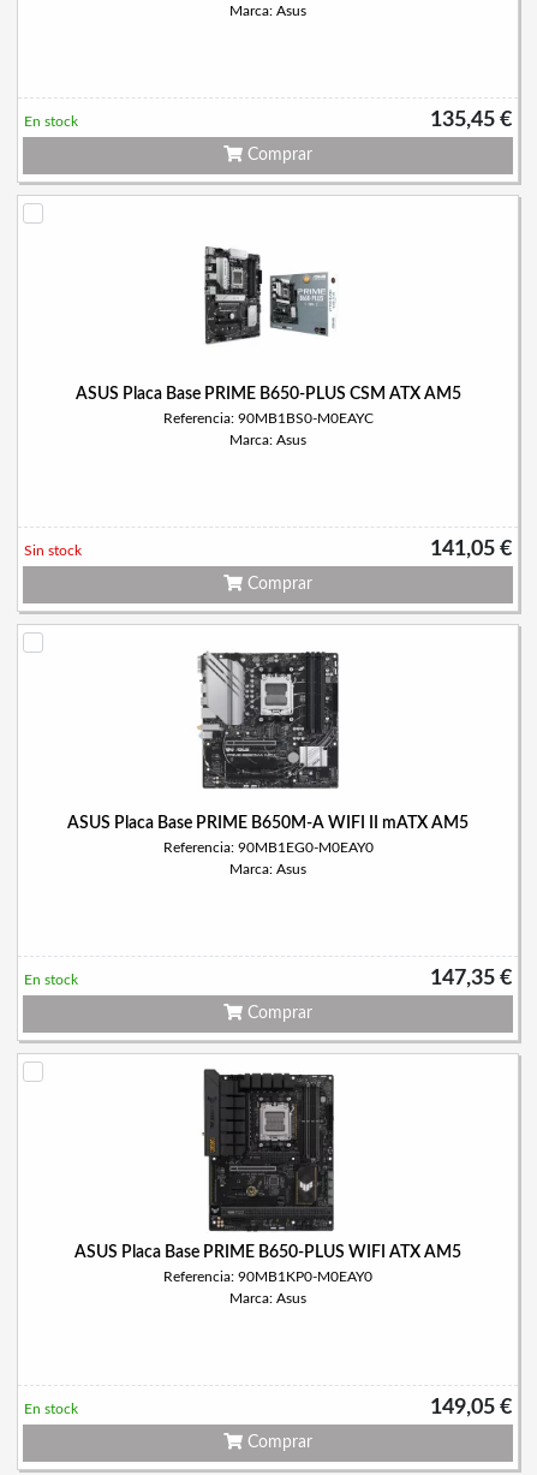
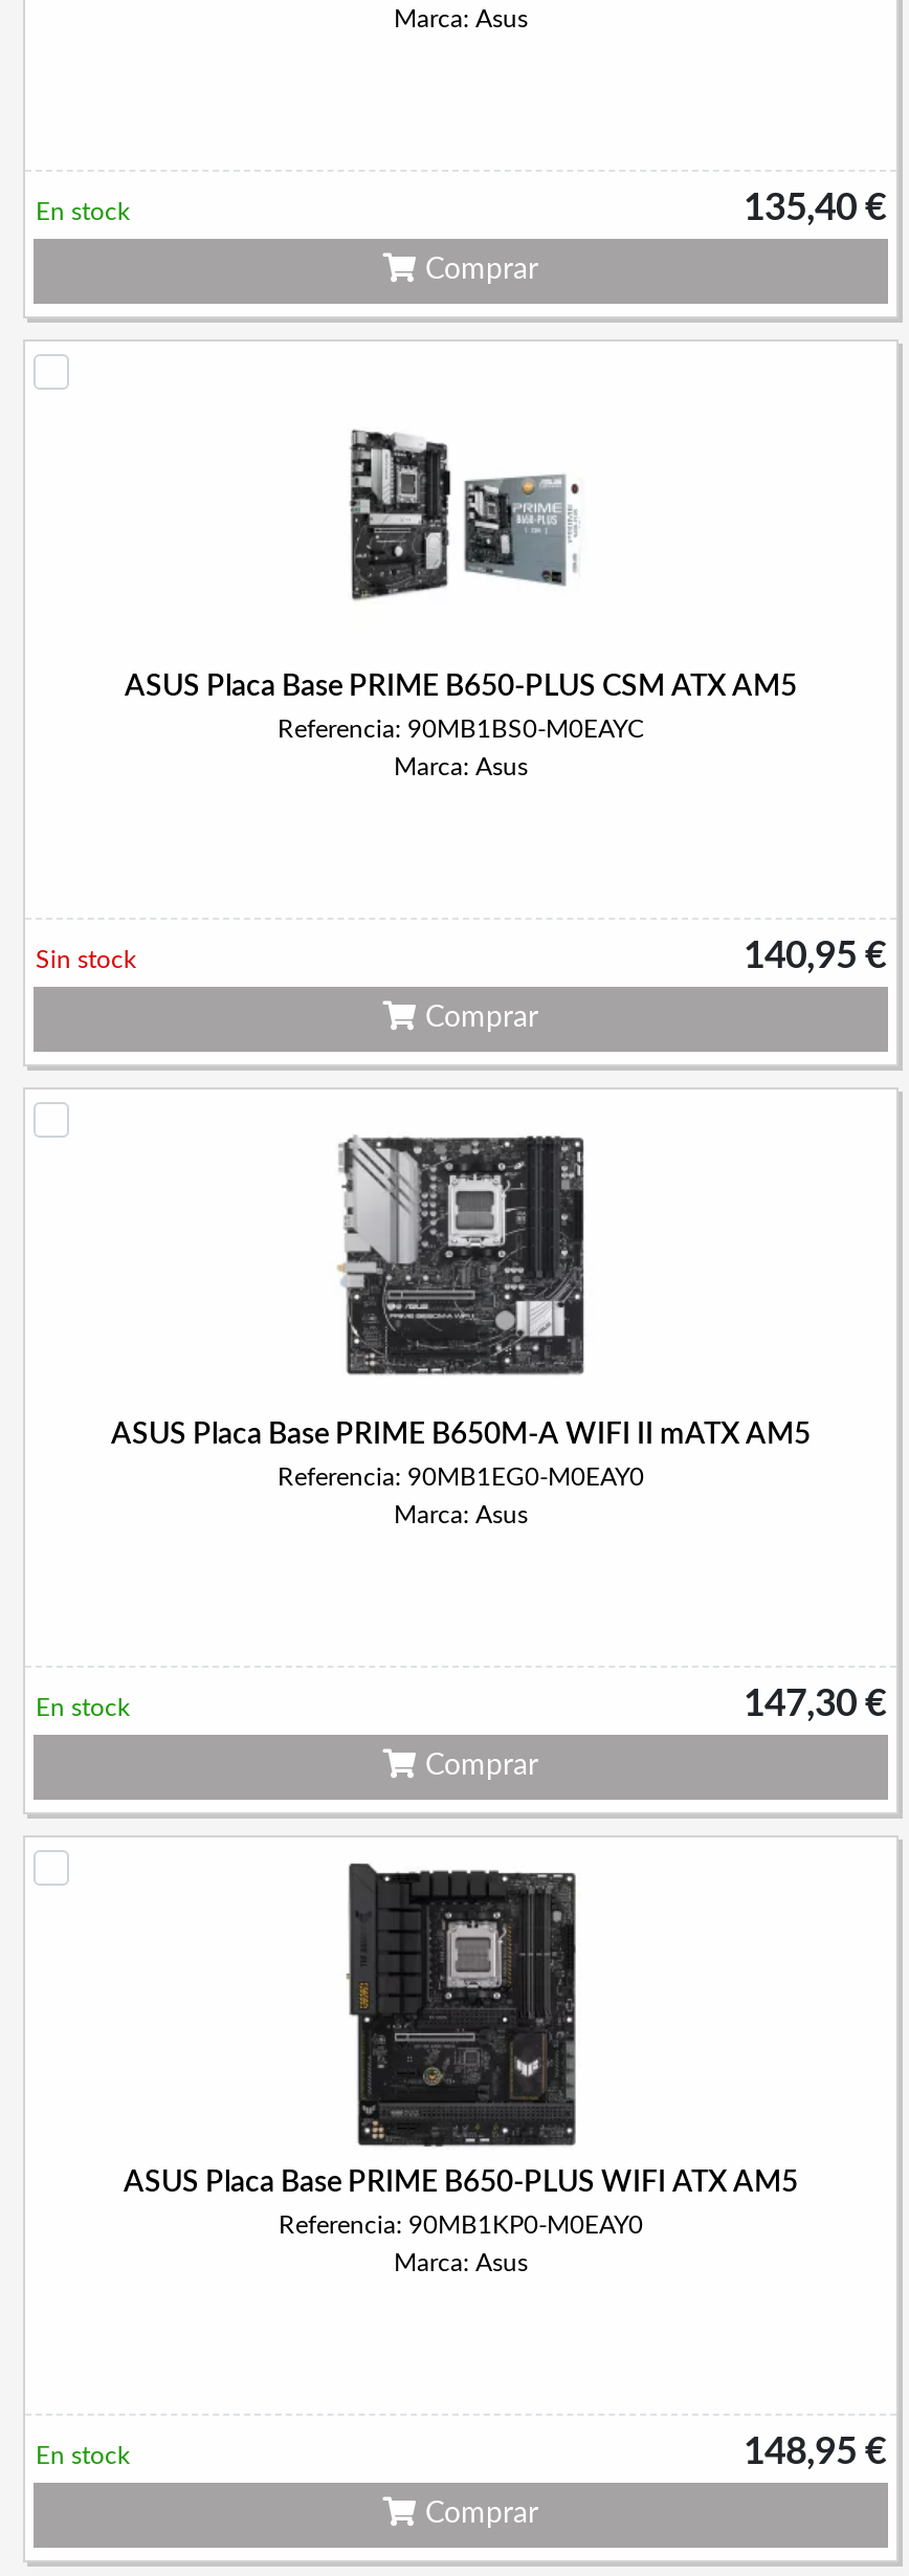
[430,109,512,131] 135,45 € -> [744,191,886,228] 135,40 €
[430,539,512,560] 141,05 € -> [744,939,886,976] 140,95 €
[430,968,512,989] 147,35 € -> [744,1687,886,1724] 147,30 €
[430,1397,512,1419] 149,05 € -> [744,2435,886,2472] 148,95 €

